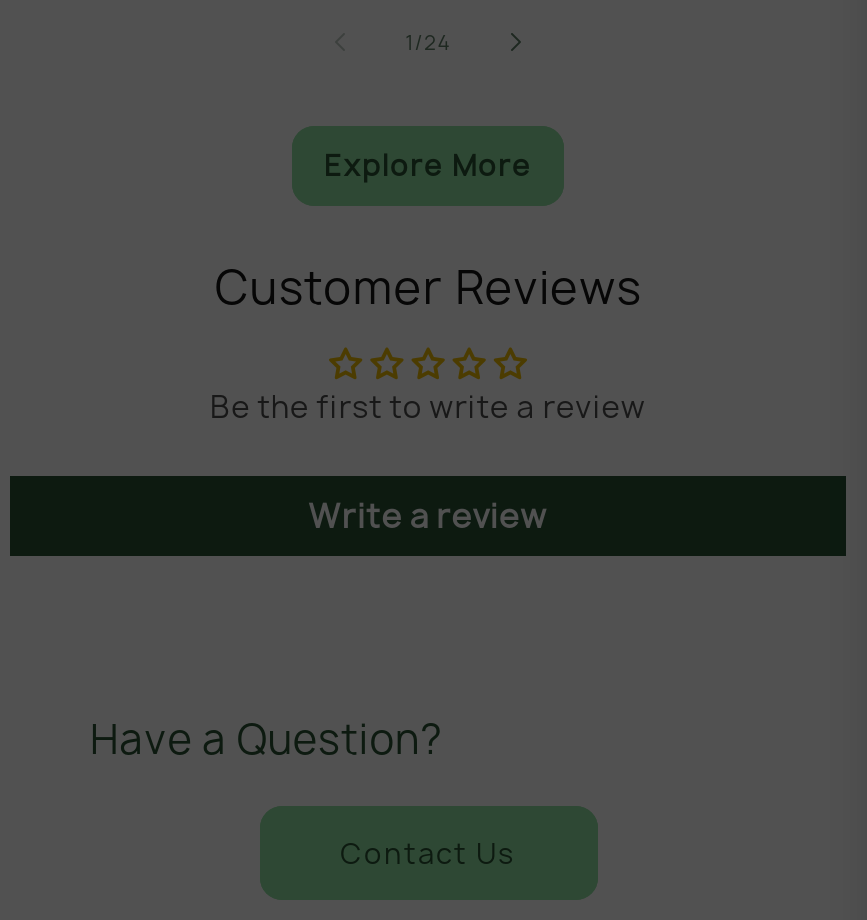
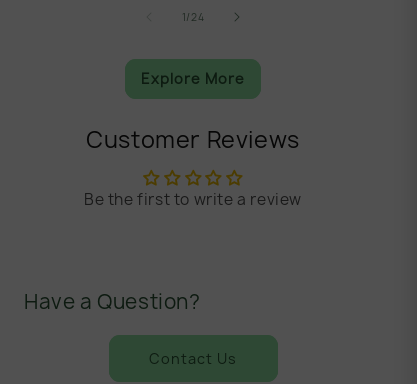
[309,495,547,539] Write a review -> none

